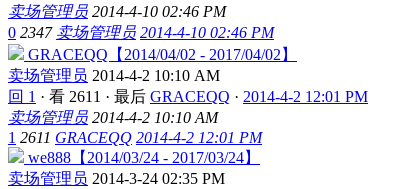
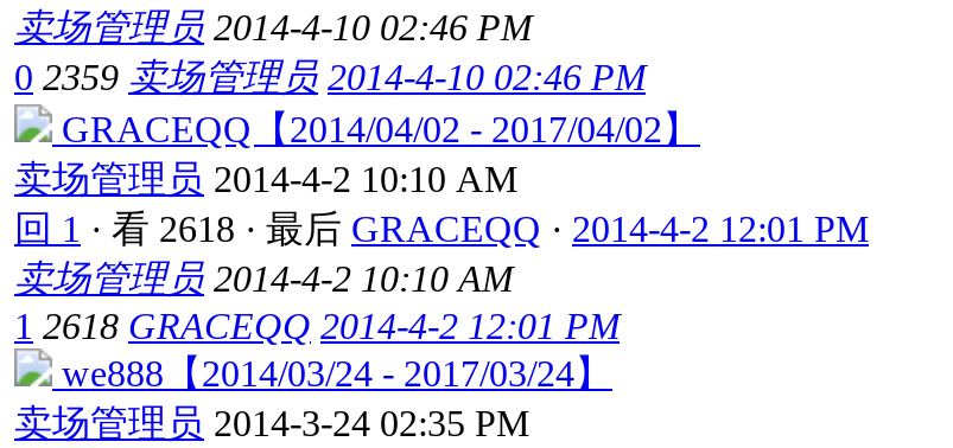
[8,24,274,41] 0 2347 卖场管理员 2014-4-10 02:46 PM -> [14,57,646,97] 0 2359 卖场管理员 2014-4-10 02:46 PM
[8,88,368,105] 回 1 · 看 2611 · 最后GRACEQQ · 2014-4-2 12:01 PM -> [14,208,869,249] 回 1 · 看 2618 · 最后GRACEQQ · 2014-4-2 12:01 PM
[8,129,262,146] 1 2611 GRACEQQ 2014-4-2 12:01 PM -> [14,306,620,346] 1 2618 GRACEQQ 2014-4-2 12:01 PM

